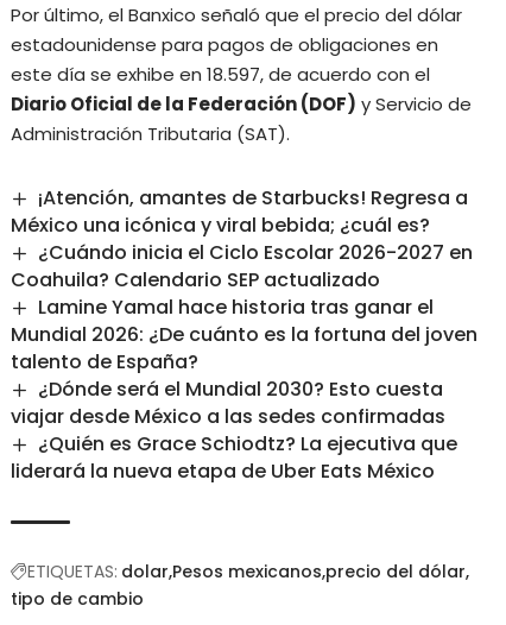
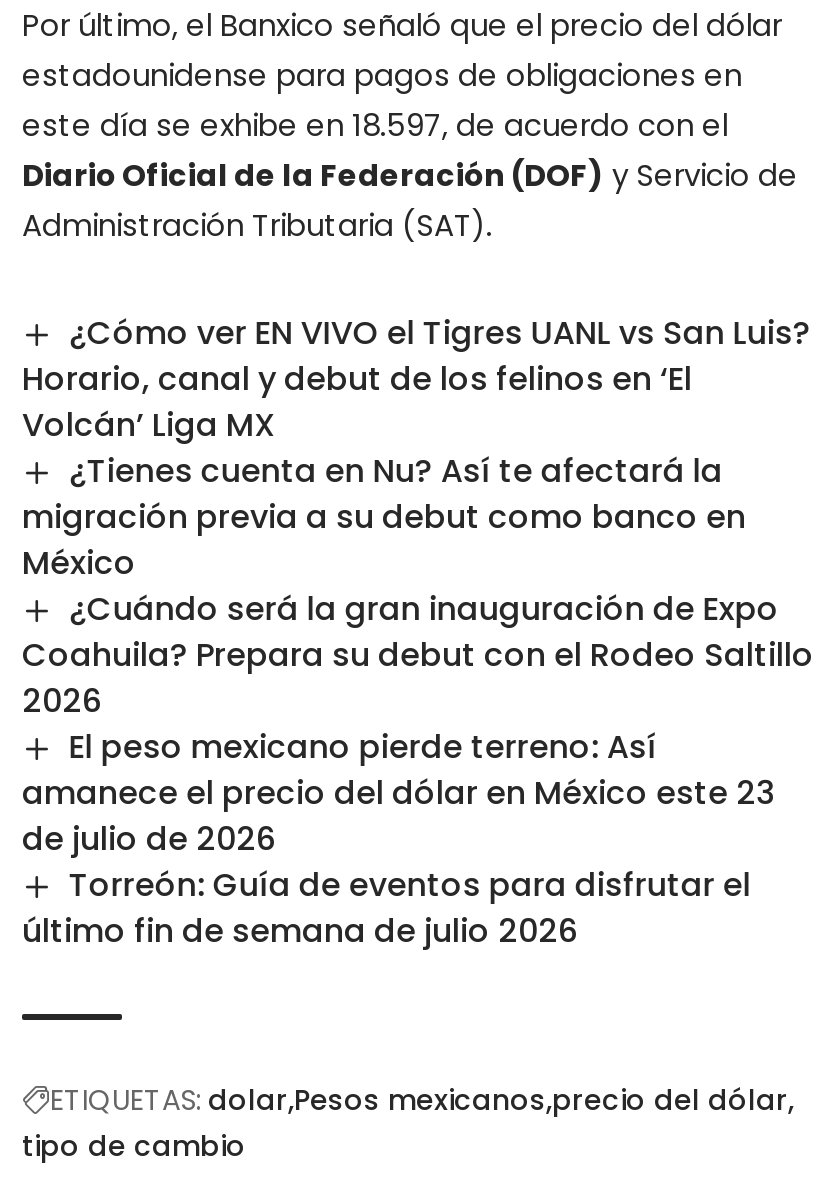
[11,184,477,485] ¡Atención, amantes de Starbucks! Regresa a | México una icónica y viral bebida; ¿cuál es? | ¿Cuándo inicia el Ciclo Escolar 2026-2027 en | Coahuila? Calendario SEP actualizado | Lamine Yamal hace historia tras ganar el | Mundial 2026: ¿De cuánto es la fortuna del joven | talento de España? | ¿Dónde será el Mundial 2030? Esto cuesta | viajar desde México a las sedes confirmadas | ¿Quién es Grace Schiodtz? La ejecutiva que | liderará la nueva etapa de Uber Eats México -> [22,310,814,955] ¿Cómo ver EN VIVO el Tigres UANL vs San Luis? | Horario, canal y debut de los felinos en ‘El | Volcán’ Liga MX | ¿Tienes cuenta en Nu? Así te afectará la | migración previa a su debut como banco en | México | ¿Cuándo será la gran inauguración de Expo | Coahuila? Prepara su debut con el Rodeo Saltillo | 2026 | El peso mexicano pierde terreno: Así | amanece el precio del dólar en México este 23 | de julio de 2026 | Torreón: Guía de eventos para disfrutar el | último fin de semana de julio 2026

